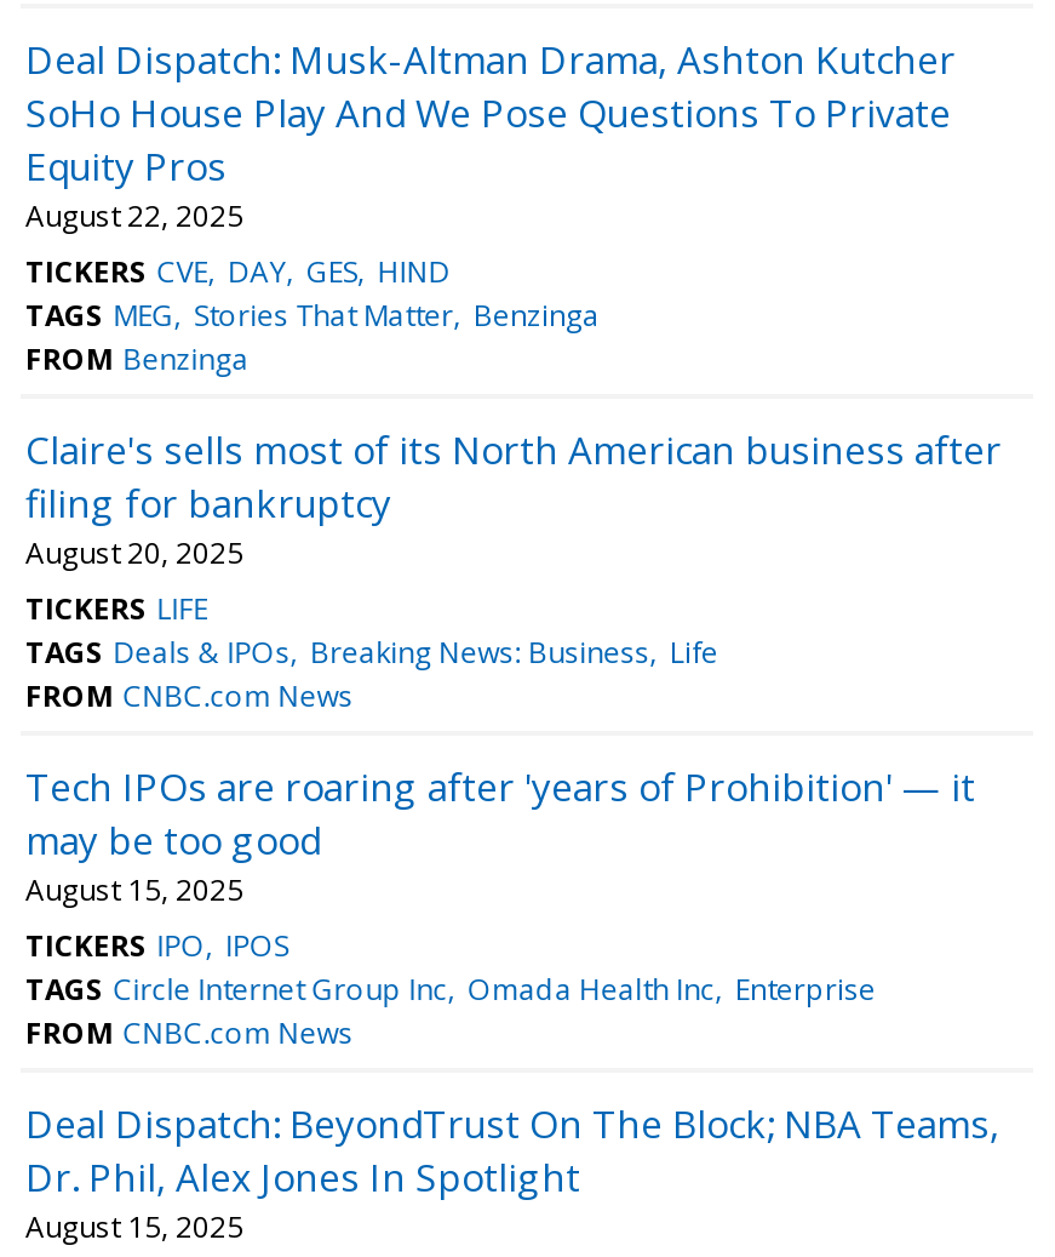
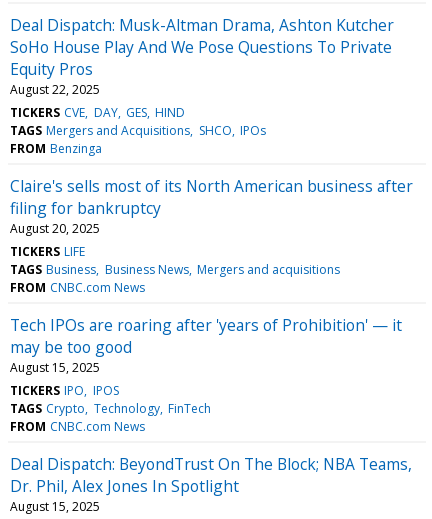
[25,294,599,335] TAGS MEG Stories That Matter Benzinga -> [10,122,266,139] TAGS Mergers and Acquisitions SHCO IPOs
[25,631,718,672] TAGS Deals & IPOs Breaking News: Business Life -> [10,261,340,278] TAGS Business Business News Mergers and acquisitions
[25,968,875,1009] TAGS Circle Internet Group Inc Omada Health Inc Enterprise -> [10,400,211,417] TAGS Crypto Technology FinTech

